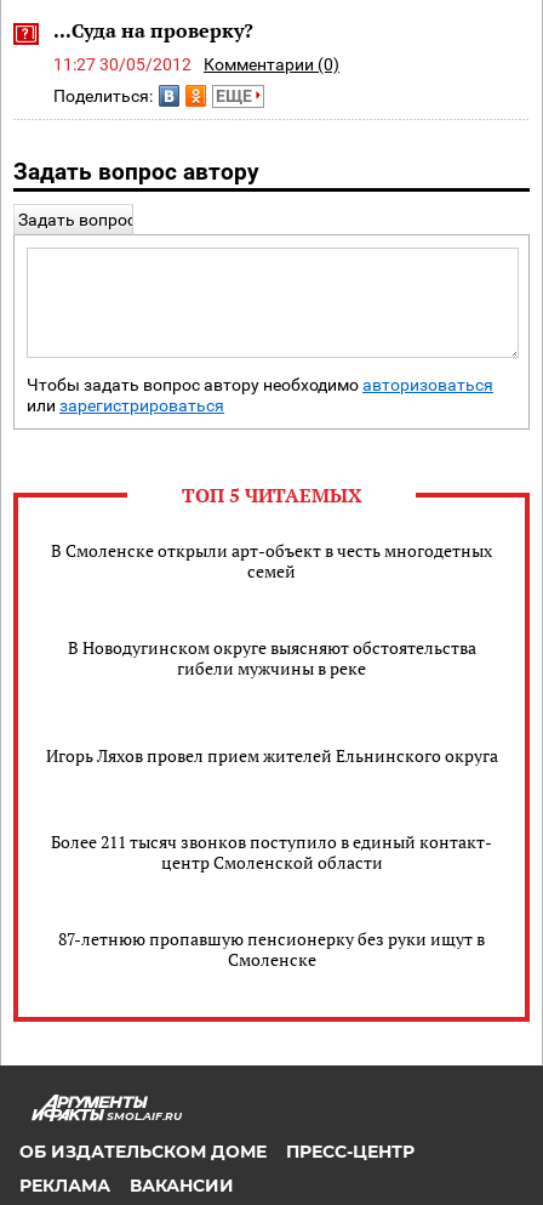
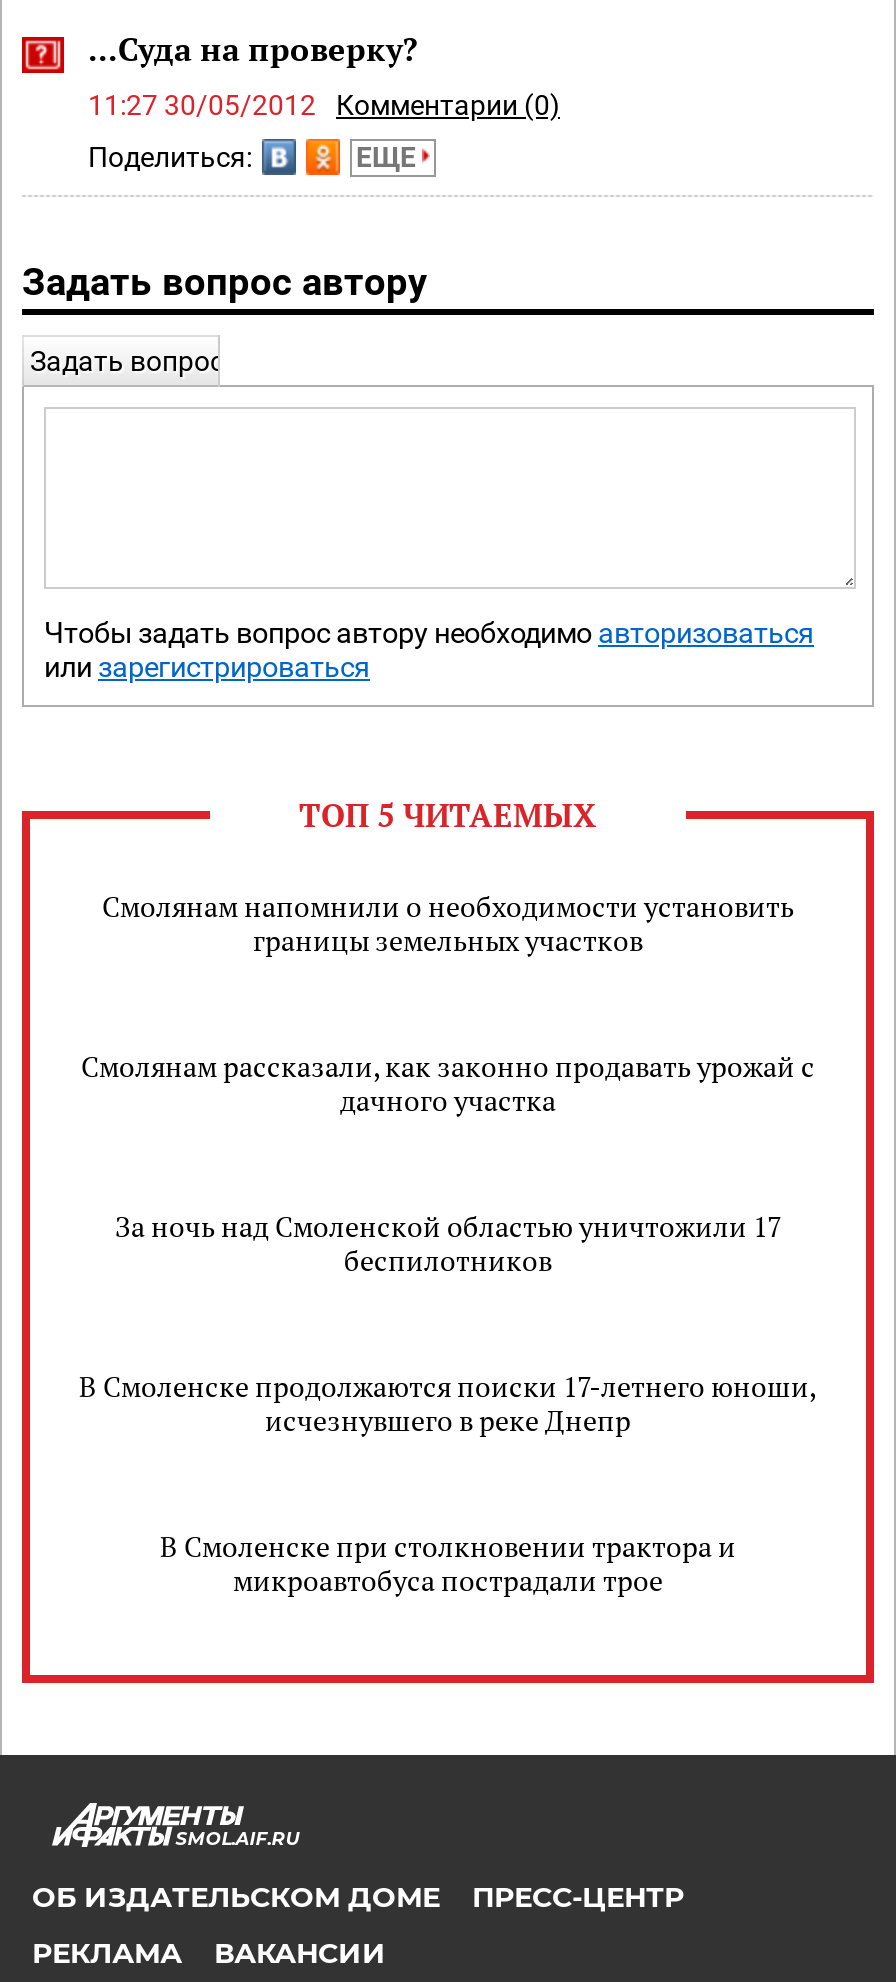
[51,539,492,582] В Смоленске открыли арт-объект в честь многодетных | семей -> [102,887,794,959] Смолянам напомнили о необходимости установить | границы земельных участков
[67,636,476,680] В Новодугинском округе выясняют обстоятельства | гибели мужчины в реке -> [81,1047,815,1119] Смолянам рассказали, как законно продавать урожай с | дачного участка
[45,743,498,766] Игорь Ляхов провел прием жителей Ельнинского округа -> [115,1207,781,1279] За ночь над Смоленской областью уничтожили 17 | беспилотников
[51,830,492,874] Более 211 тысяч звонков поступило в единый контакт- | центр Смоленской области -> [79,1367,817,1439] В Смоленске продолжаются поиски 17-летнего юноши, | исчезнувшего в реке Днепр
[58,927,485,971] 87-летнюю пропавшую пенсионерку без руки ищут в | Смоленске -> [160,1527,736,1599] В Смоленске при столкновении трактора и | микроавтобуса пострадали трое

